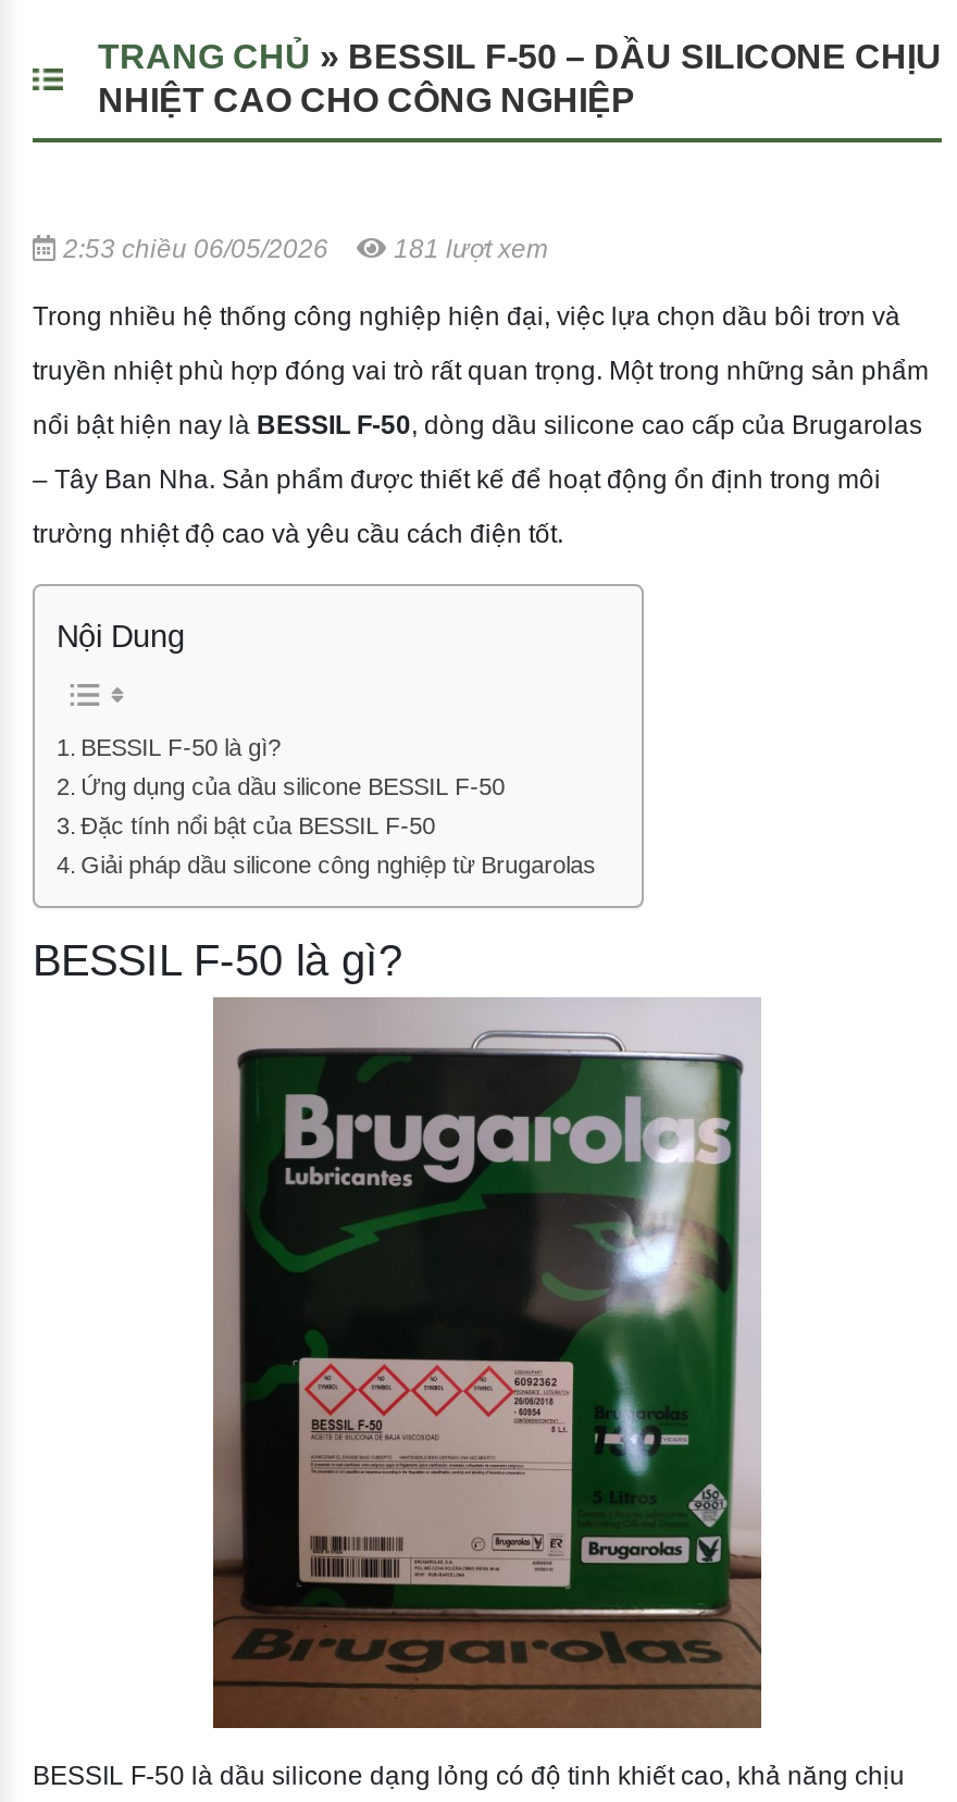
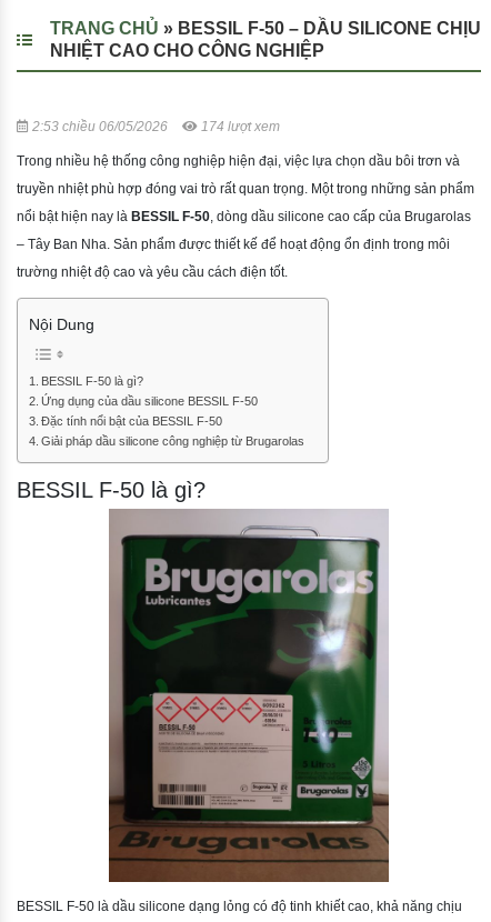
[57,234,548,264] 2:53 chiều 06/05/2026 181 lượt xem -> [29,119,280,134] 2:53 chiều 06/05/2026 174 lượt xem

